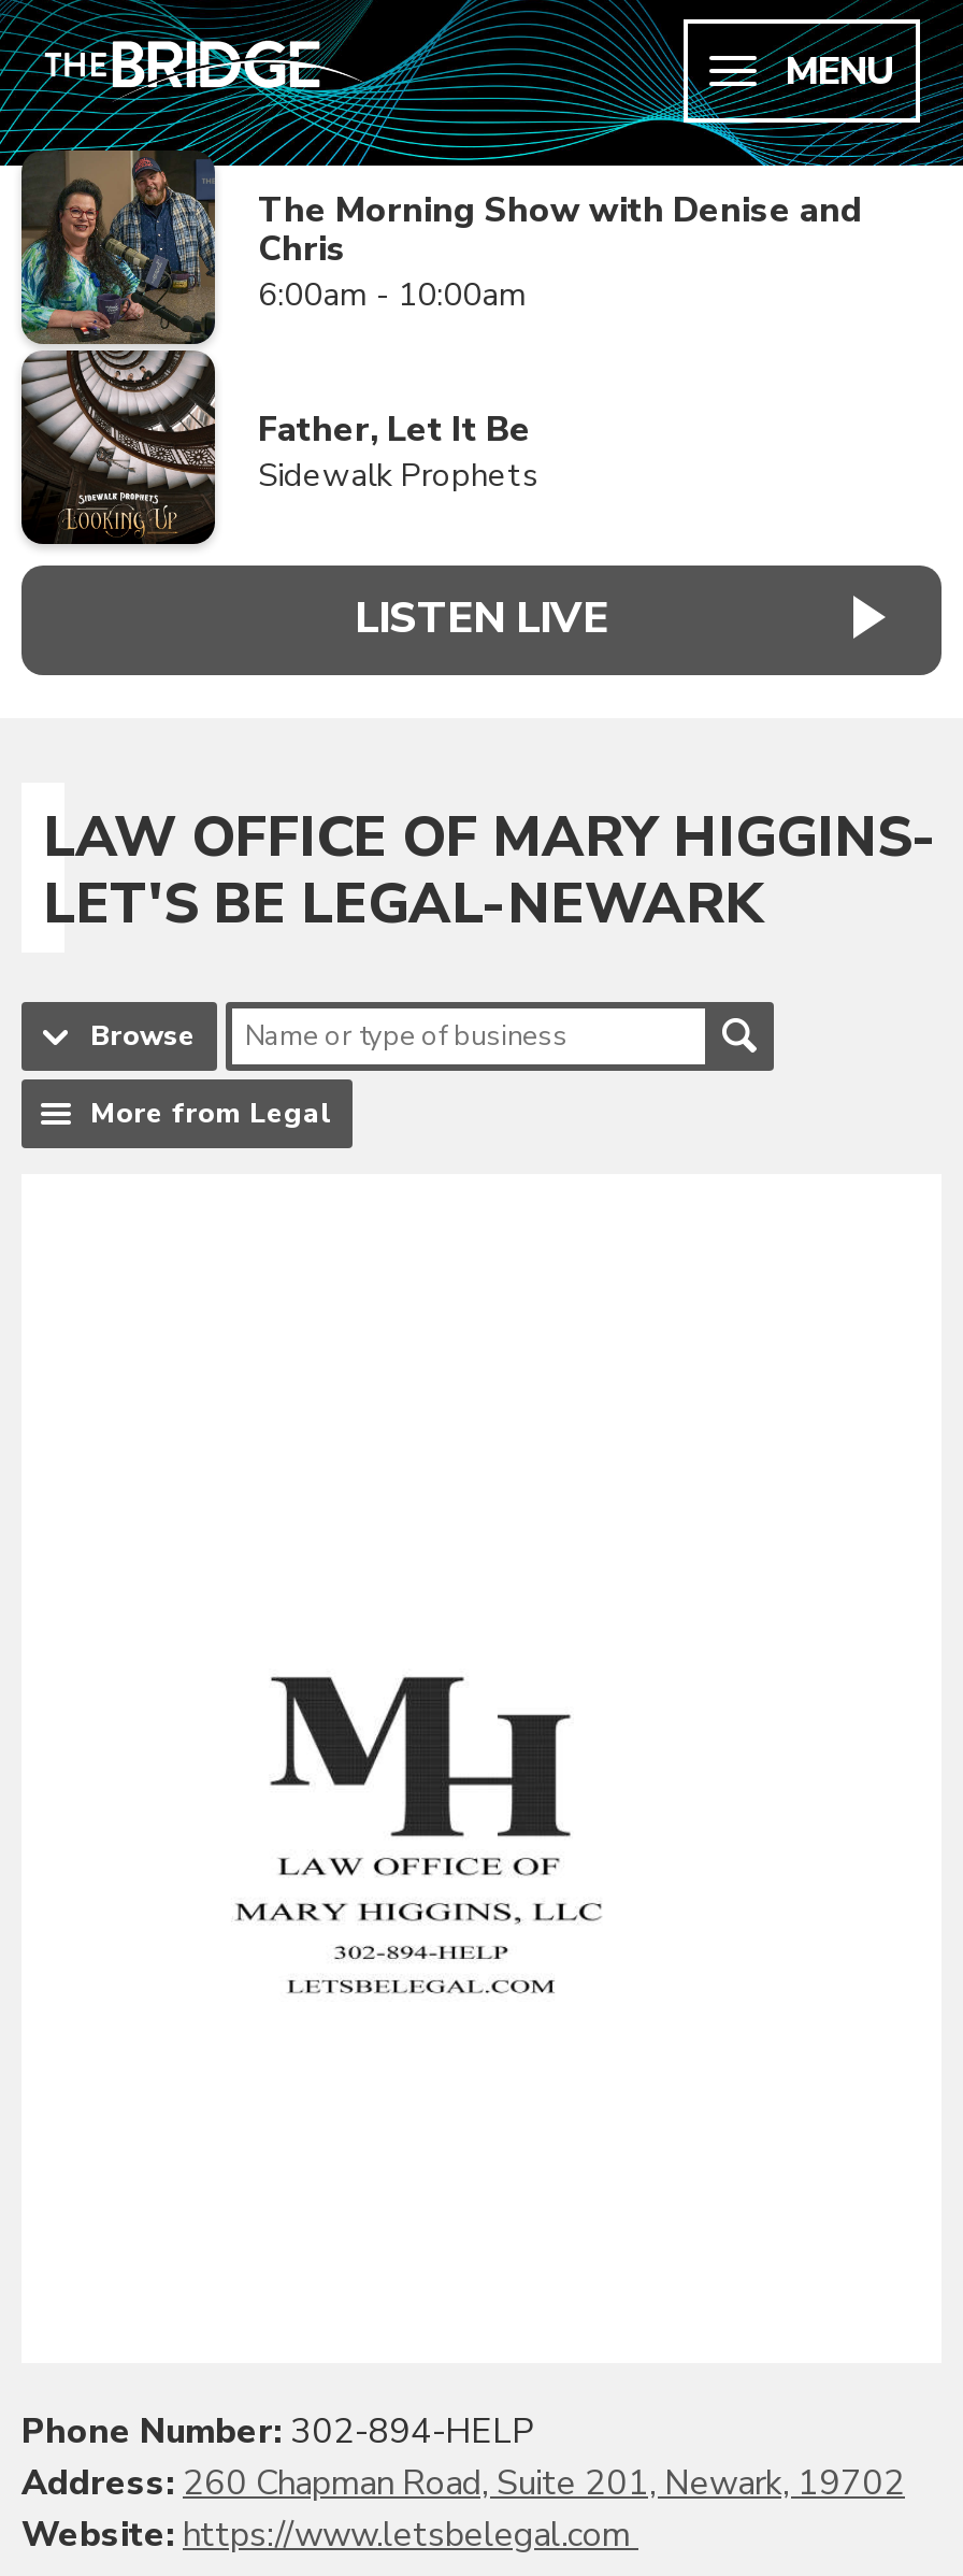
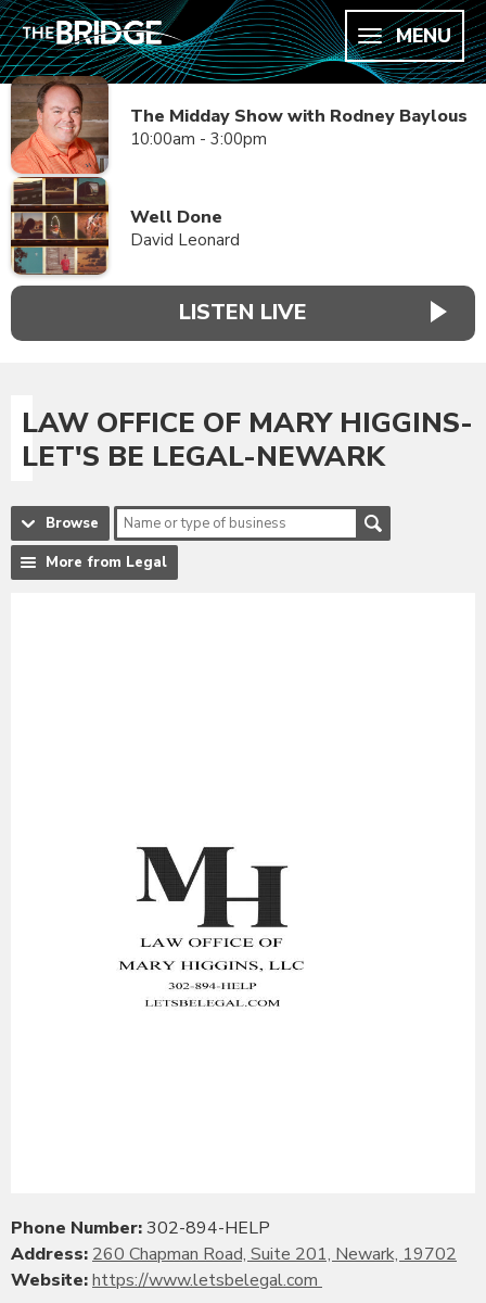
[19,153,862,546] [image] | The Morning Show with Denise and | Chris | 6:00am - 10:00am -> [10,76,468,276] [image] | The Midday Show with Rodney Baylous | 10:00am - 3:00pm
[258,406,537,497] Father, Let It Be | Sidewalk Prophets -> [130,205,240,251] Well Done | David Leonard

